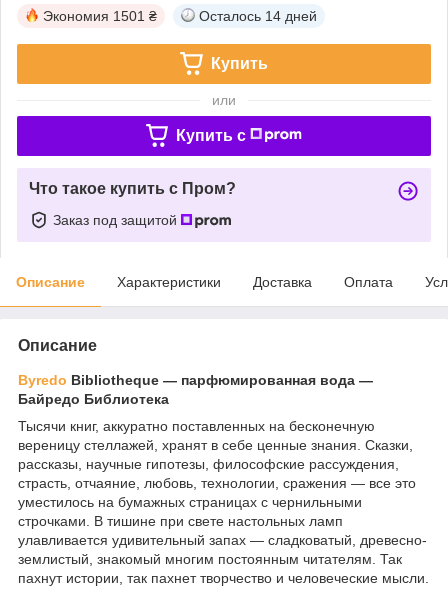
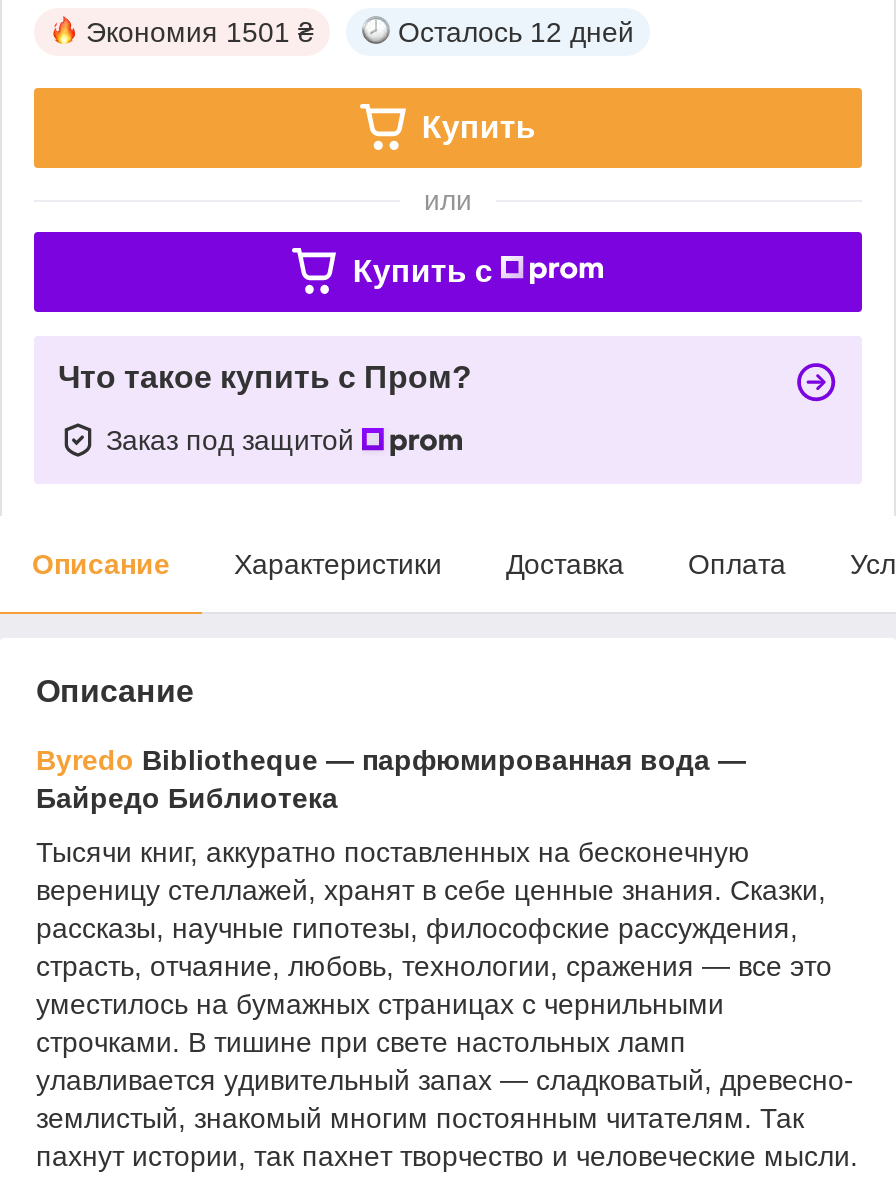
[199,8,317,24] Осталось 14 дней -> [398,16,634,48] Осталось 12 дней

